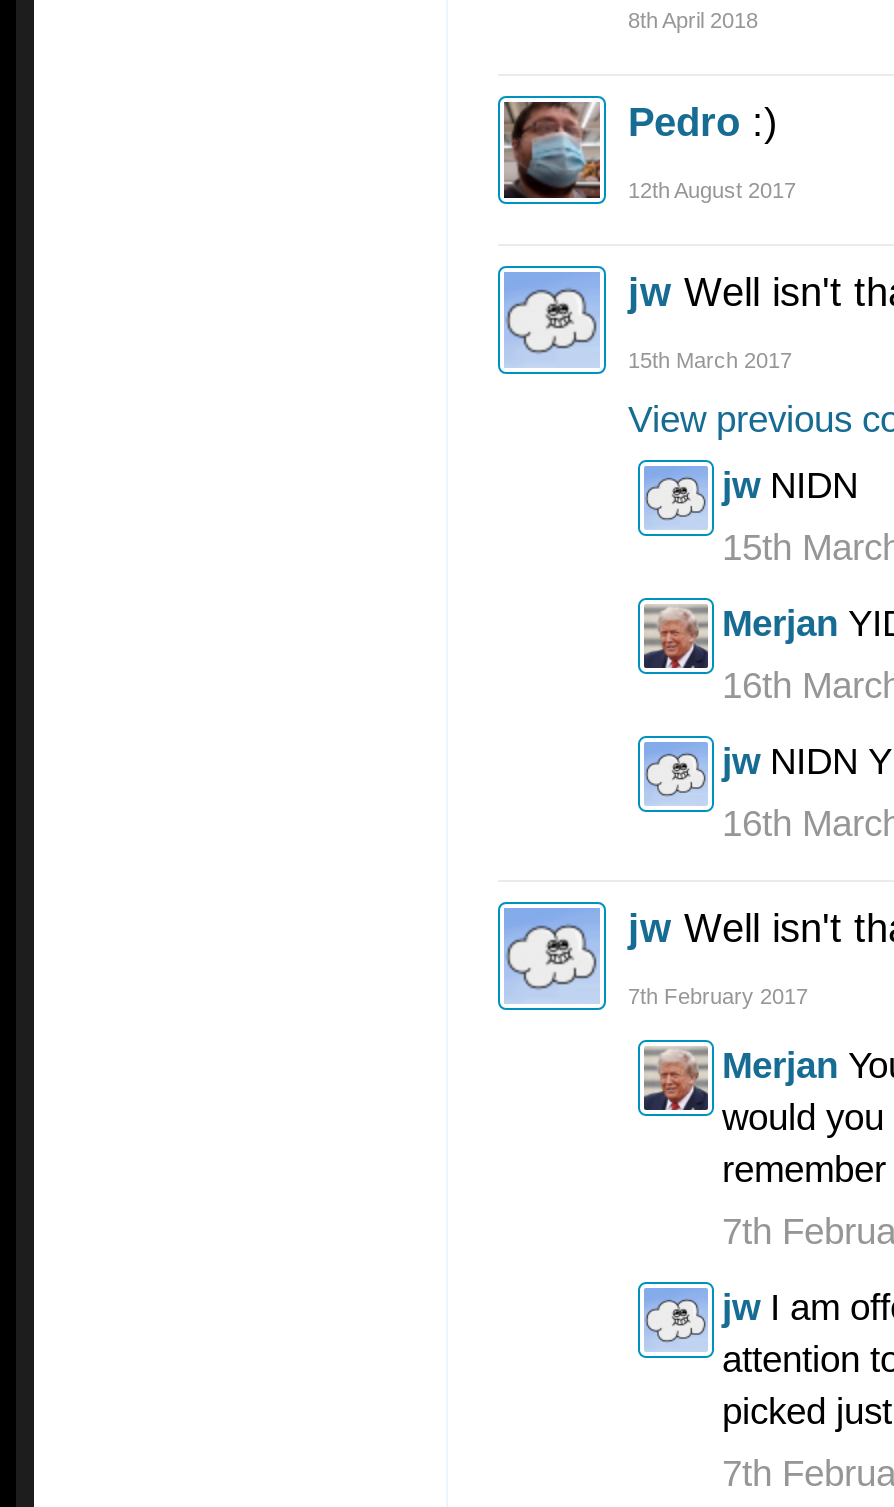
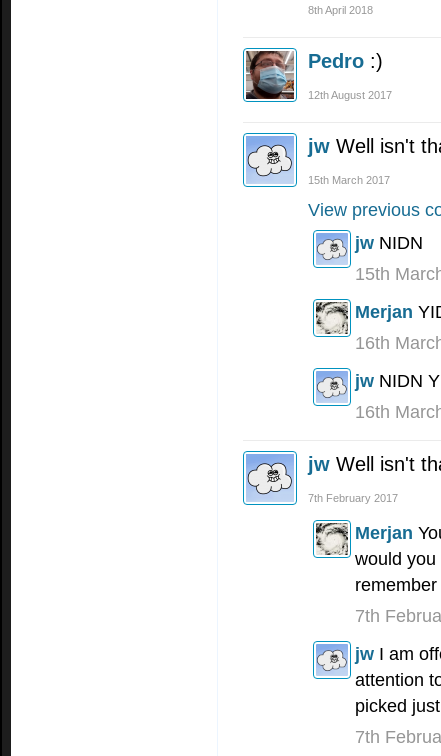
[642,602,710,670] [image] -> [315,301,348,335] [image]
[642,1044,710,1112] [image] -> [315,522,348,556] [image]

